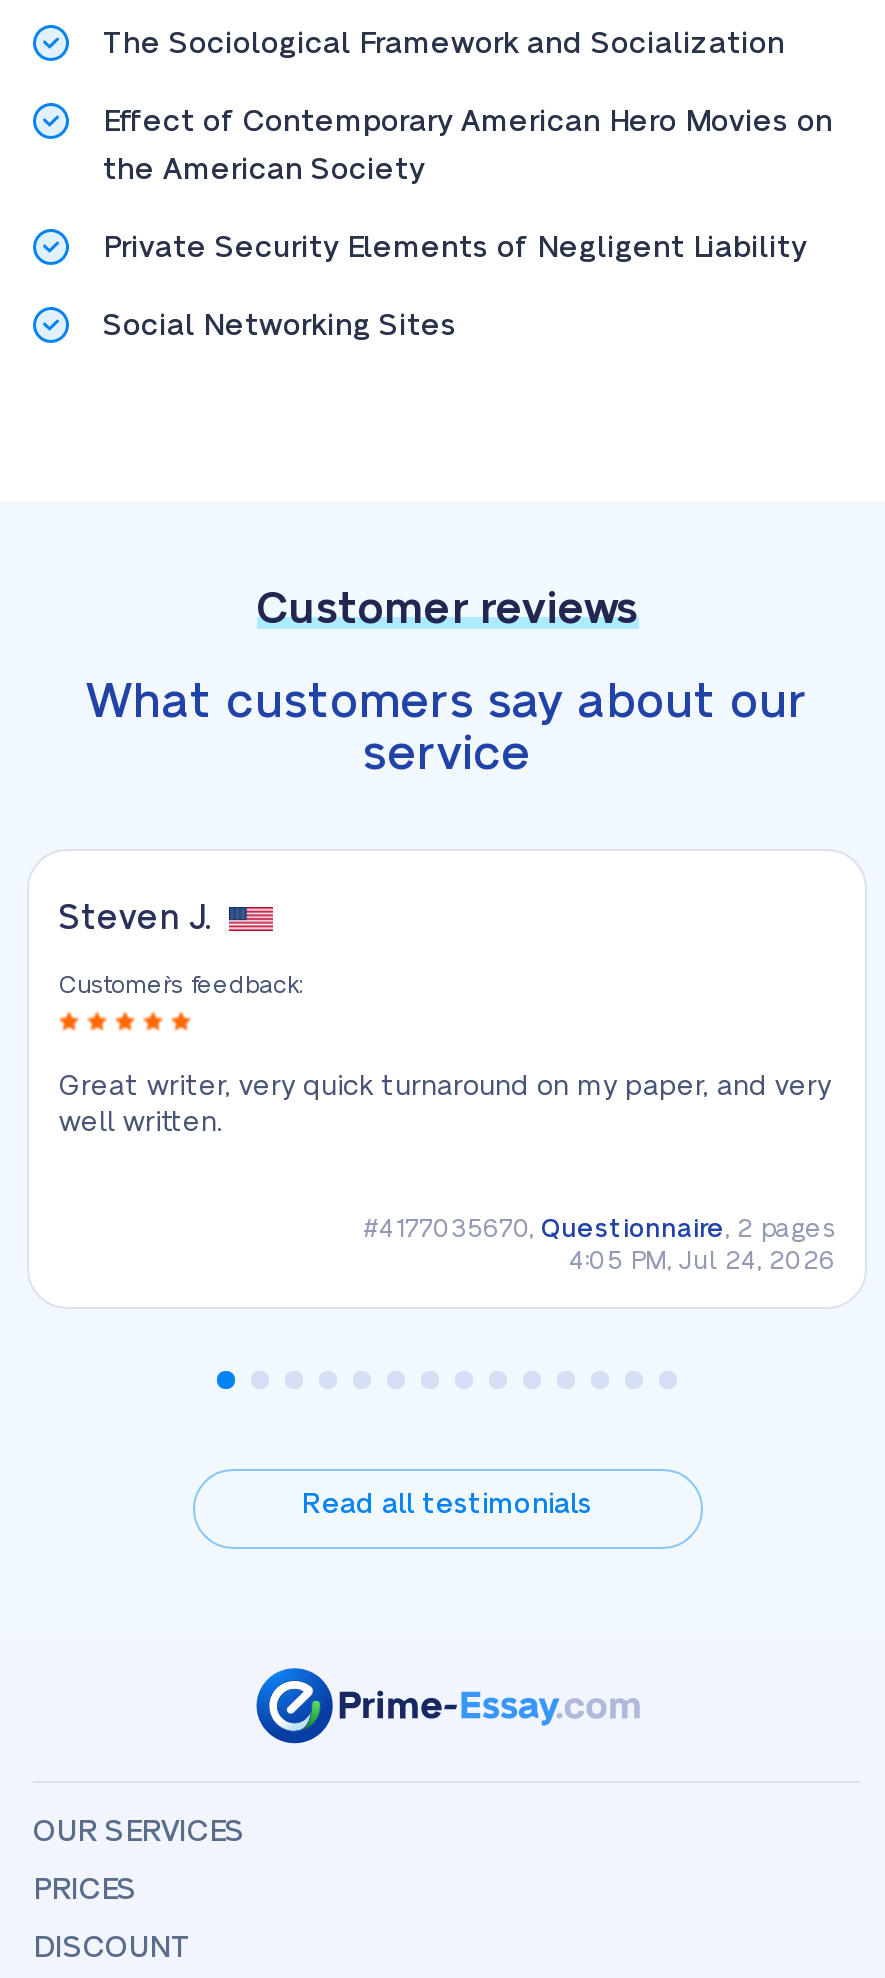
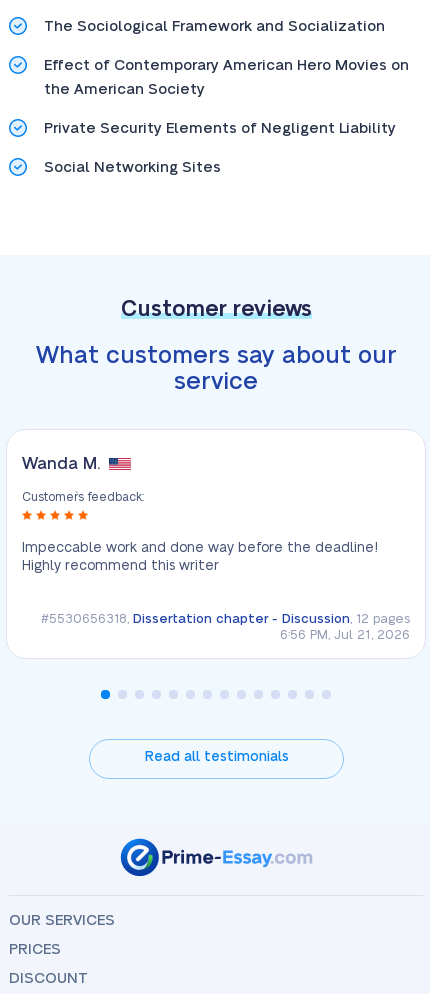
[59,901,221,935] Steven J. -> [22,455,105,472] Wanda M.
[59,1073,831,1137] Great writer, very quick turnaround on my paper, and very | well written. -> [22,541,378,573] Impeccable work and done way before the deadline! | Highly recommend this writer
[363,1215,835,1275] #4177035670, Questionnaire, 2 pages | 4:05 PM, Jul 24, 2026 -> [41,612,410,642] #5530656318, Dissertation chapter - Discussion, 12 pages | 6:56 PM, Jul 21, 2026

